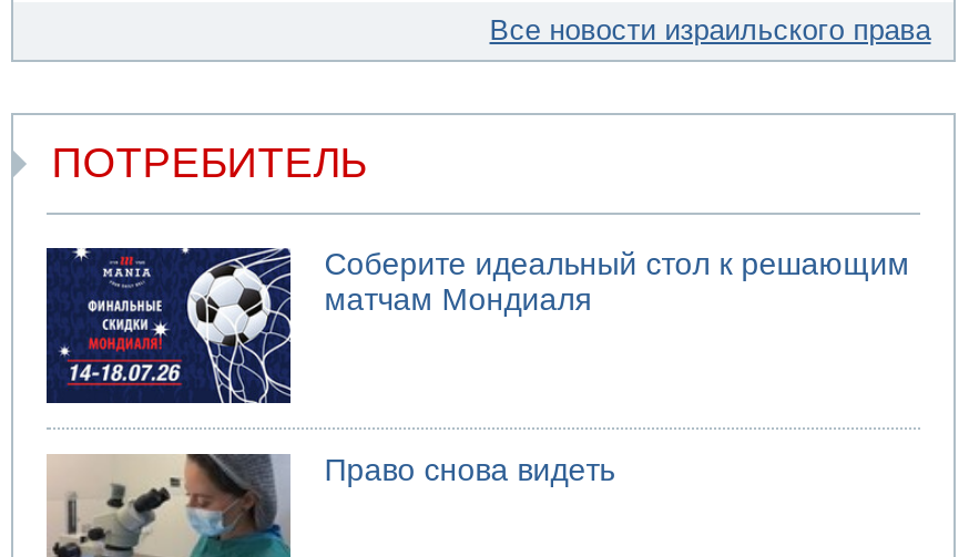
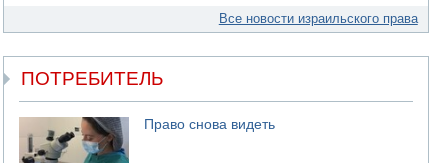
[44,246,910,408] [image] | Соберите идеальный стол к решающим | матчам Мондиаля -> none

